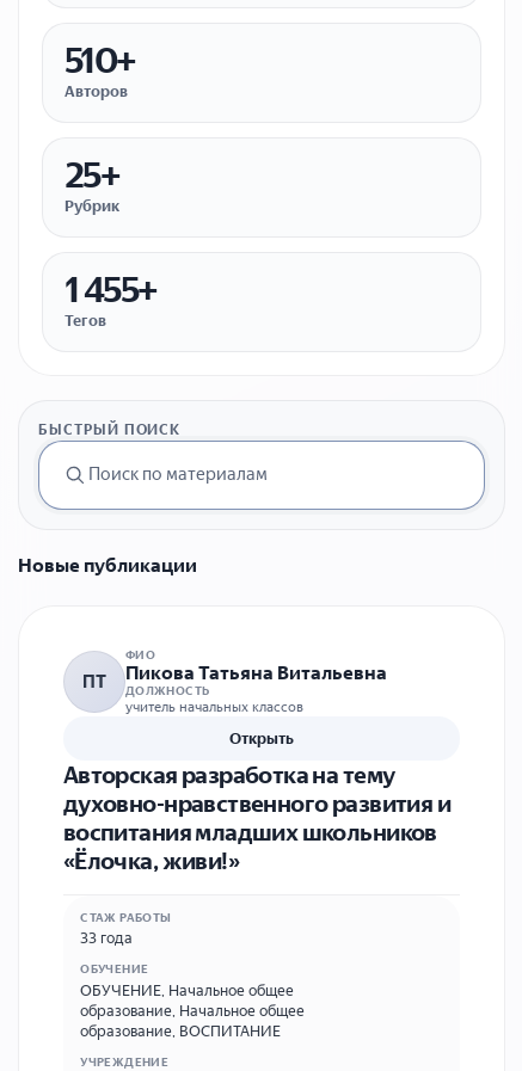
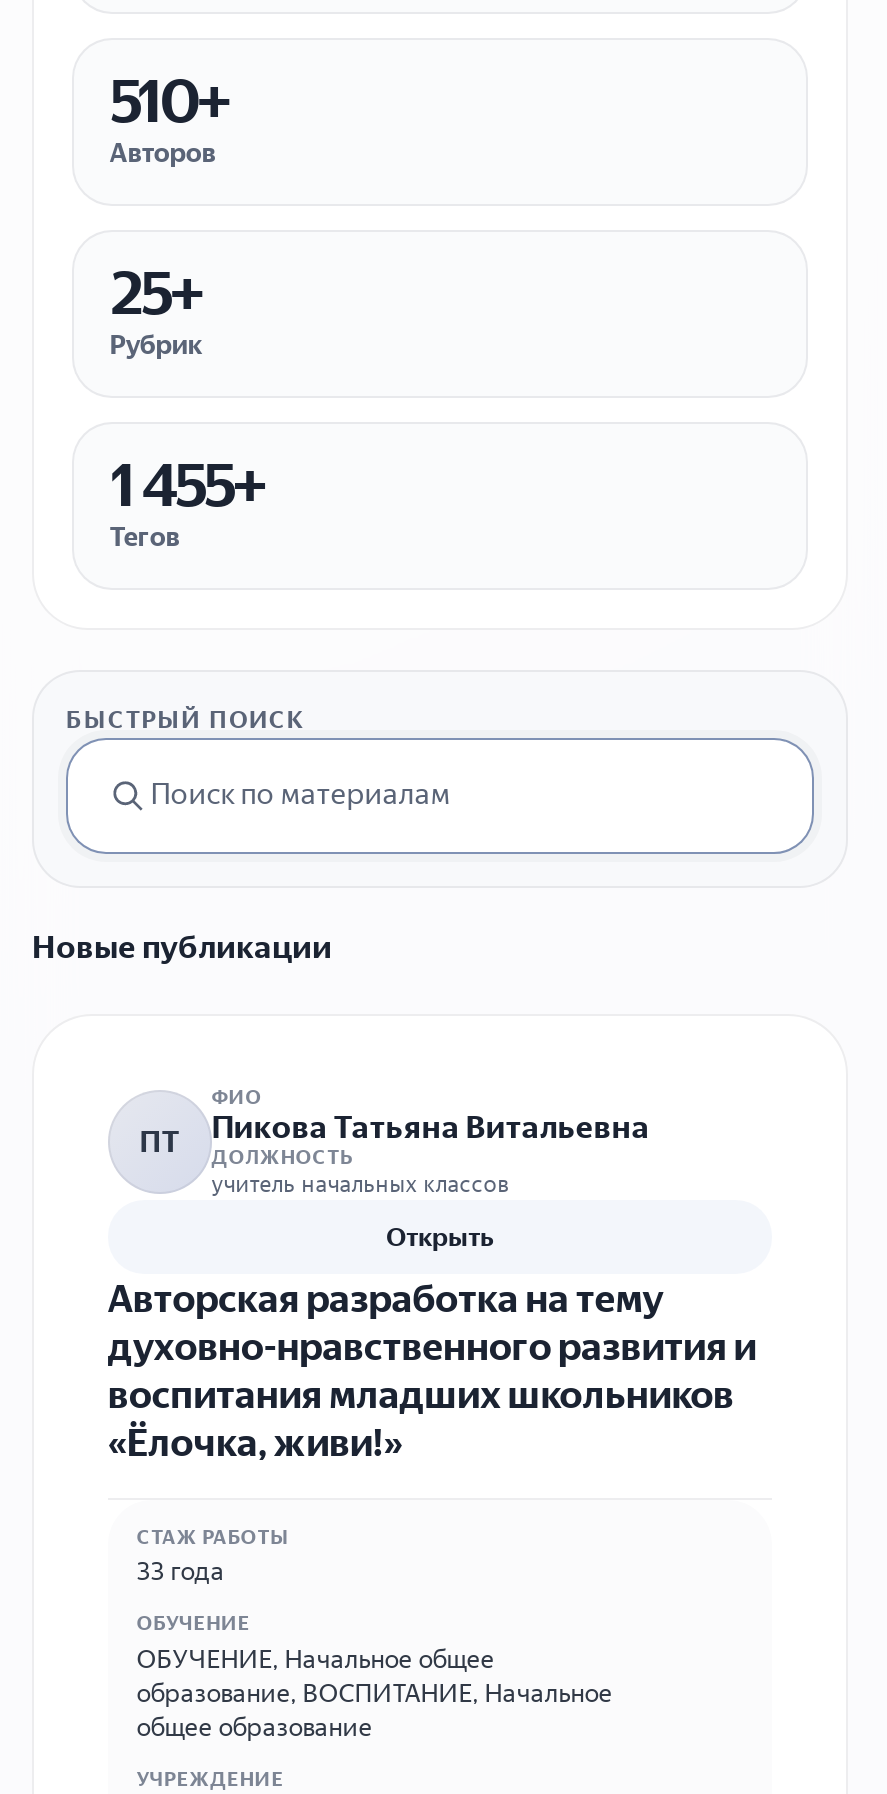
[80,1001,305,1039] образование, Начальное общее | образование, ВОСПИТАНИЕ -> [136,1677,612,1741] образование, ВОСПИТАНИЕ, Начальное | общее образование

